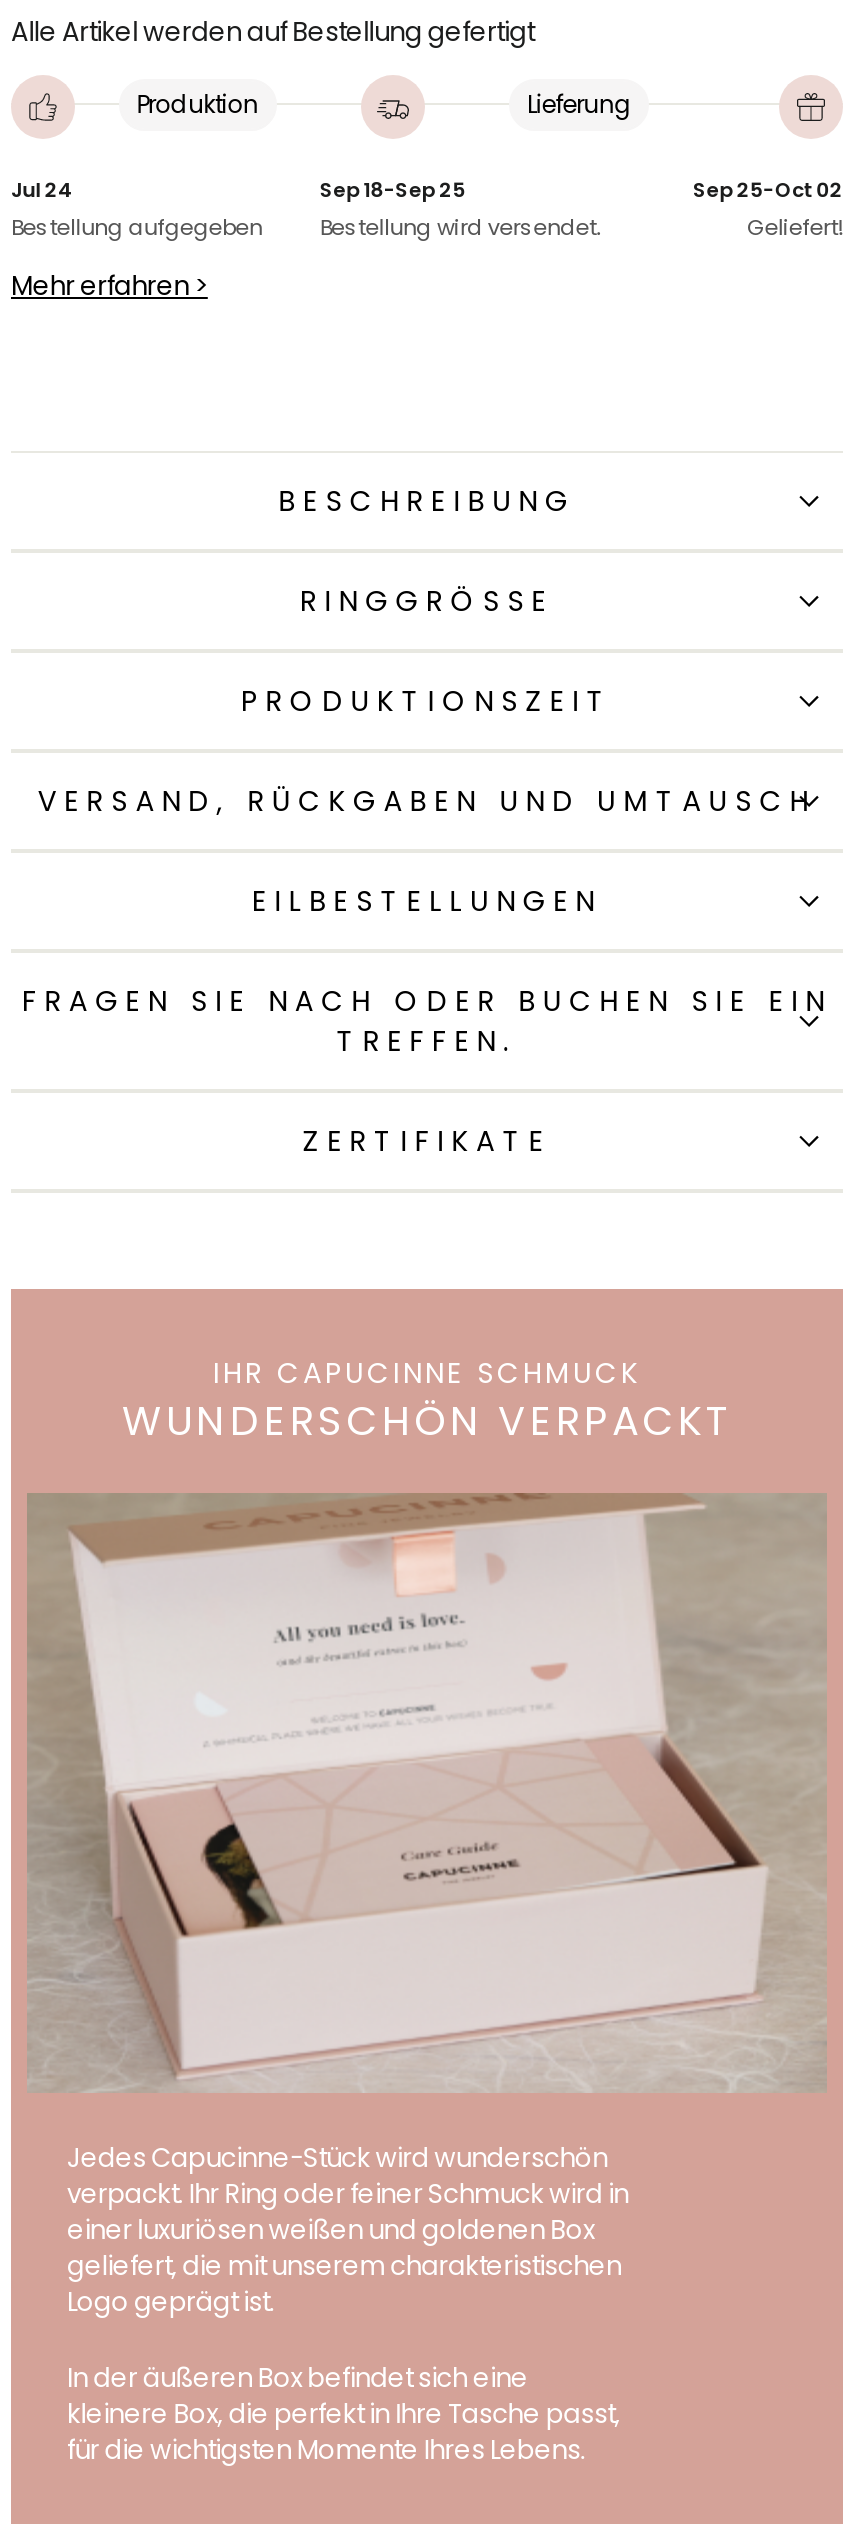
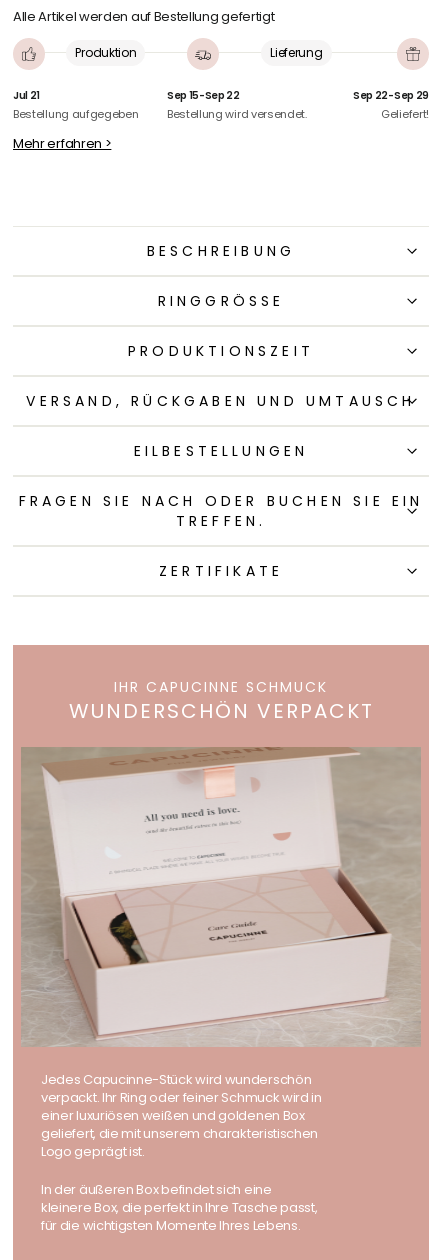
[11,175,73,205] Jul 24 -> [13,88,40,103] Jul 21
[320,175,466,205] Sep 18-Sep 25 -> [167,88,240,103] Sep 15-Sep 22
[693,175,843,205] Sep 25-Oct 02 -> [353,88,429,103] Sep 22-Sep 29

